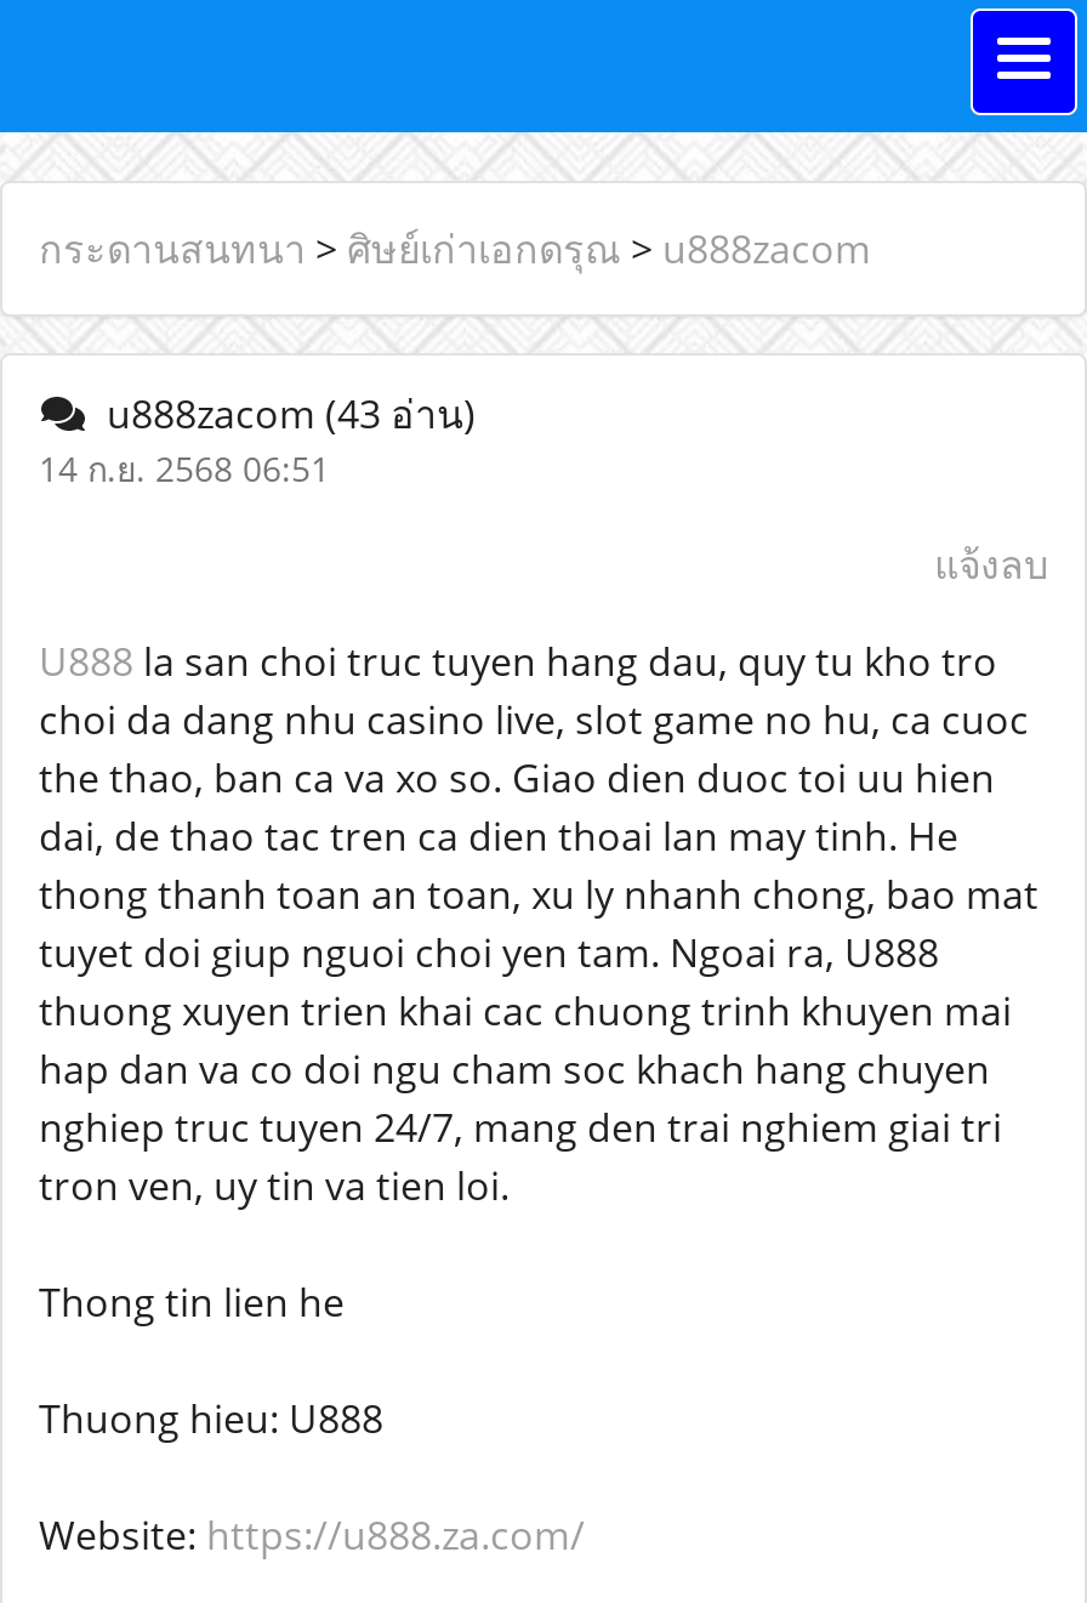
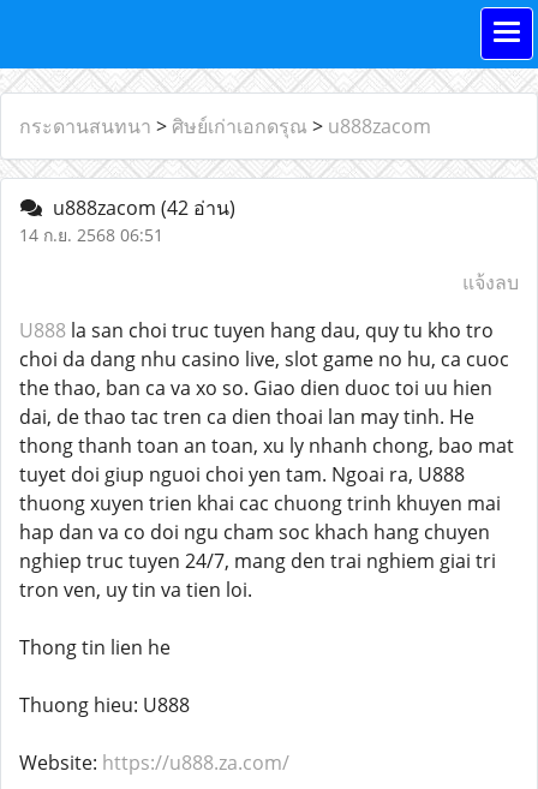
[87,387,476,440] u888zacom (43 อ่าน) -> [43,195,235,221] u888zacom (42 อ่าน)

